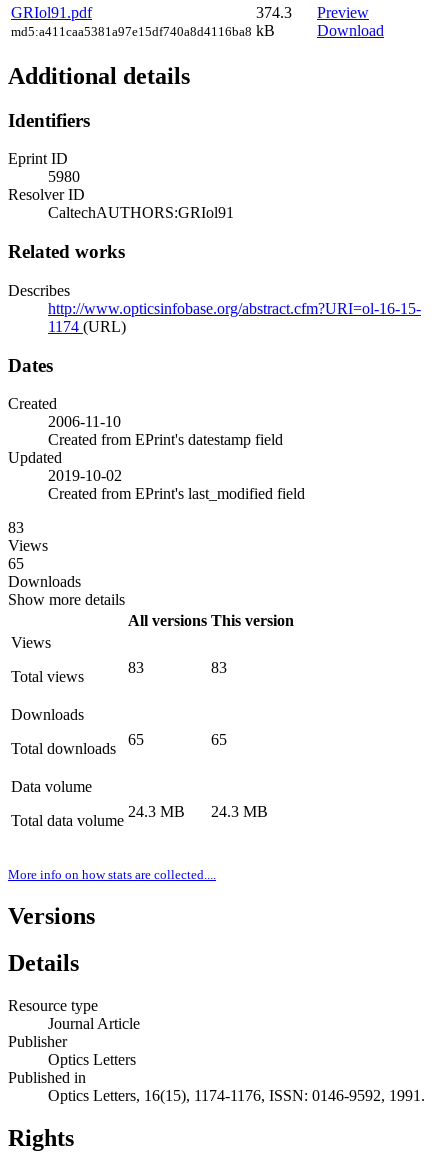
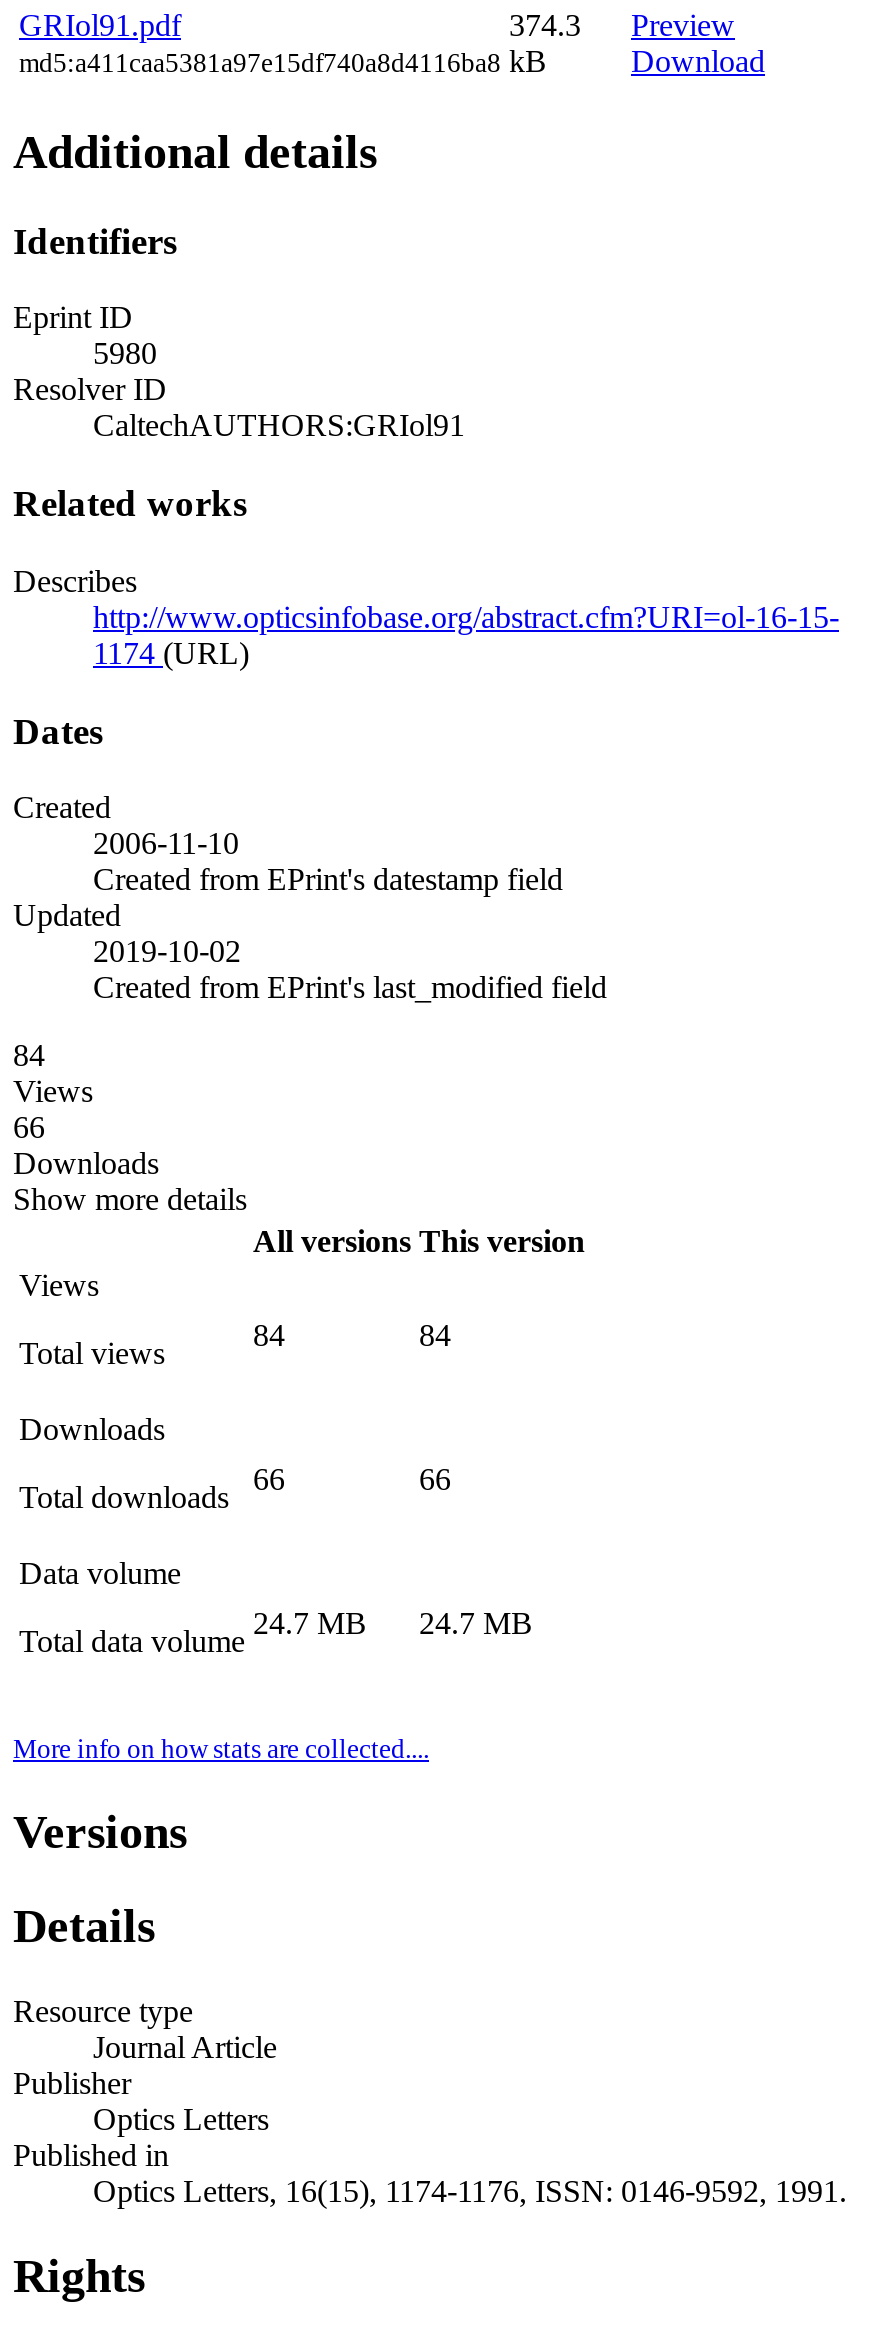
[8,519,24,536] 83 -> [13,1038,45,1072] 84
[8,555,24,572] 65 -> [13,1110,45,1144] 66
[128,659,144,676] 83 -> [253,1318,285,1352] 84
[211,659,227,676] 83 -> [419,1318,451,1352] 84
[128,731,144,748] 65 -> [253,1462,285,1496] 66
[211,731,227,748] 65 -> [419,1462,451,1496] 66
[128,803,185,820] 24.3 MB -> [253,1606,367,1640] 24.7 MB
[211,803,268,820] 24.3 MB -> [419,1606,533,1640] 24.7 MB

